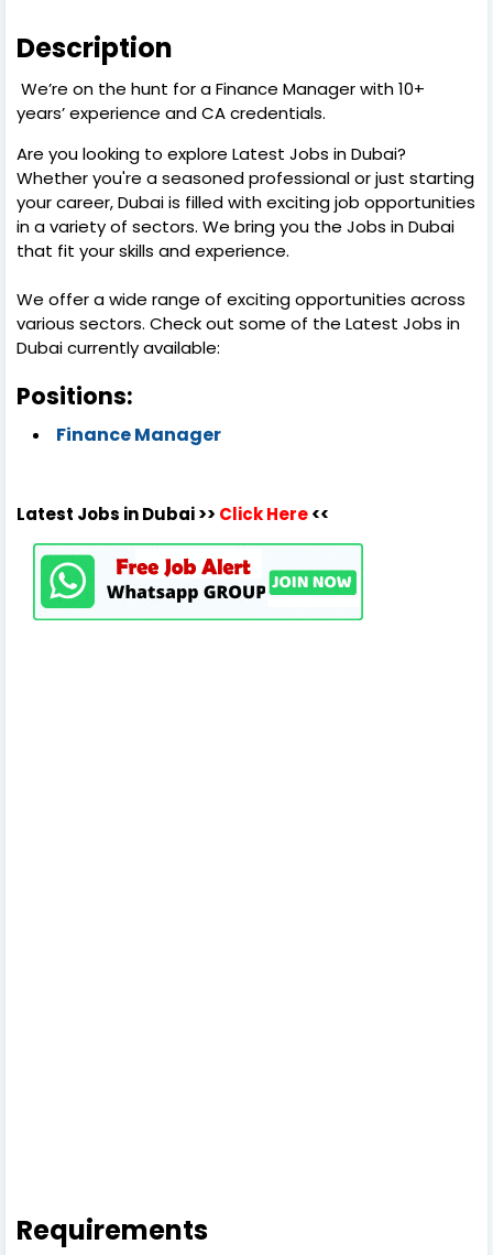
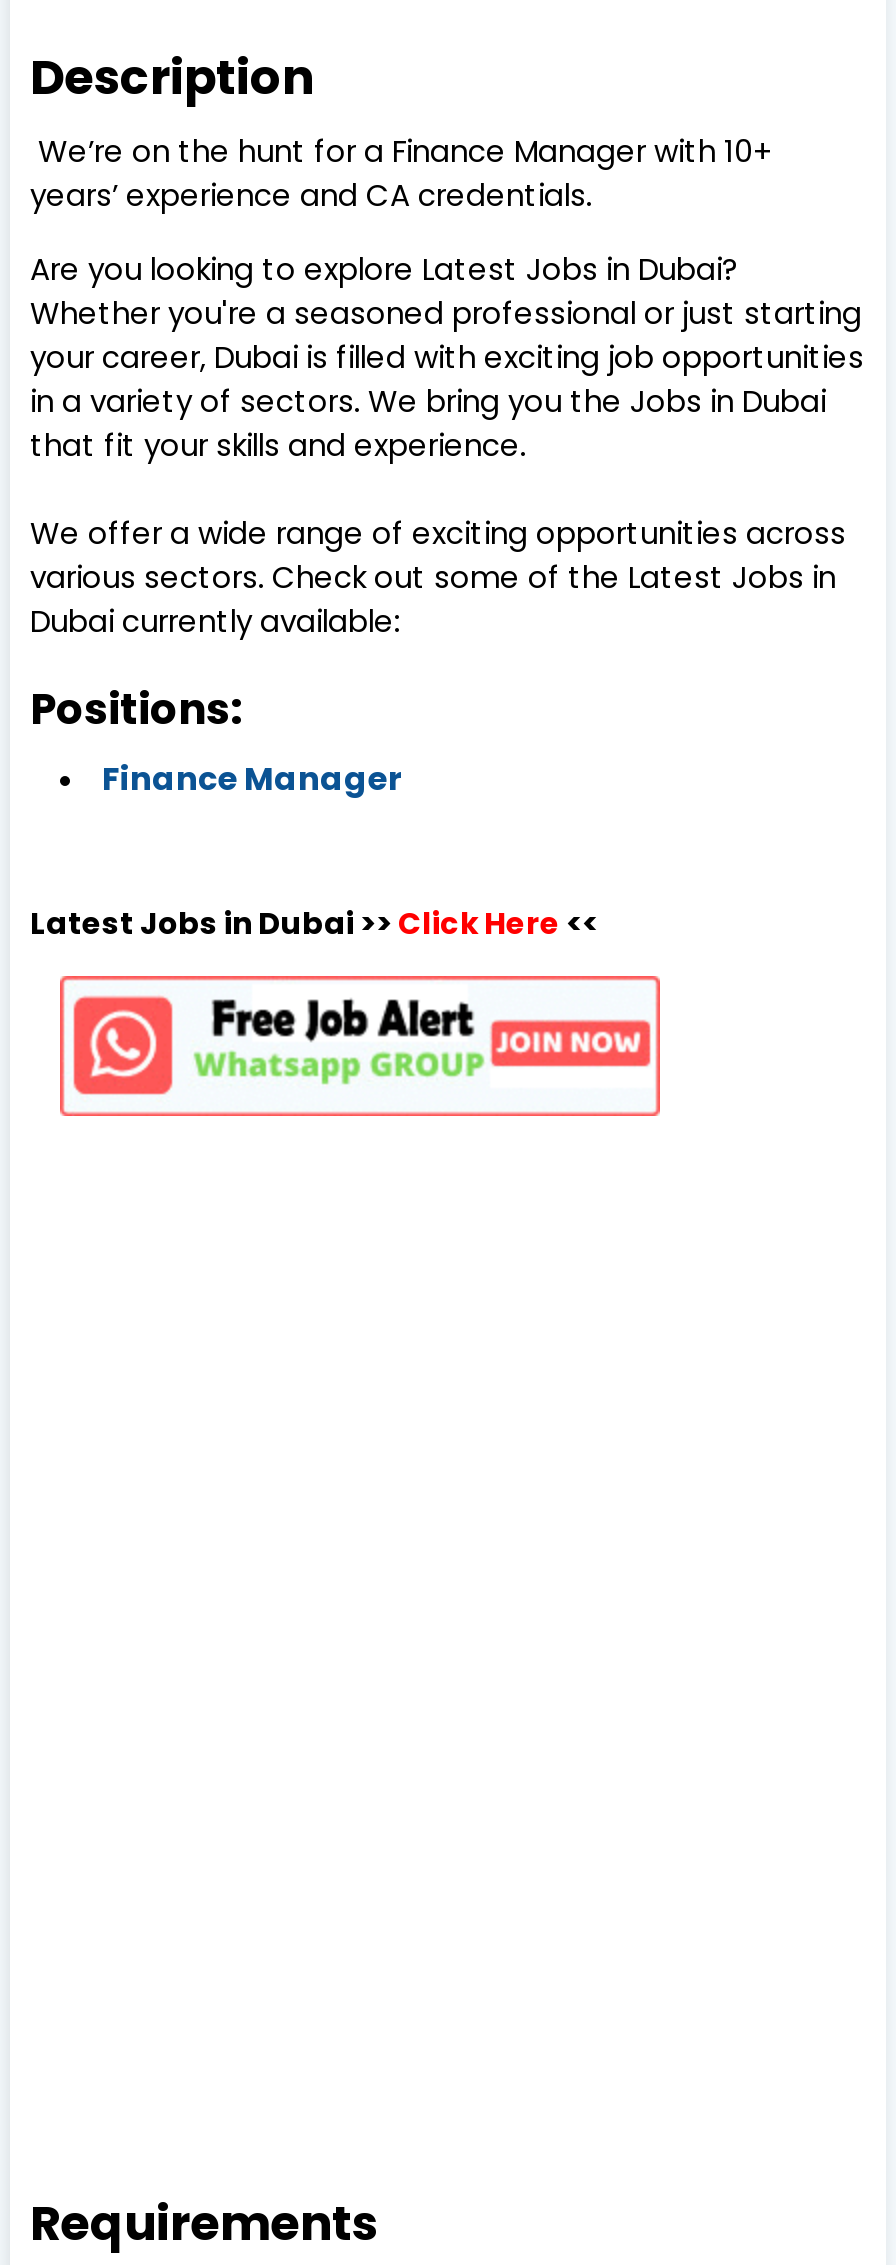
[32,542,364,621] [image] -> [58,974,662,1118] [image]

